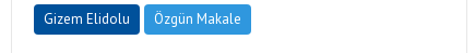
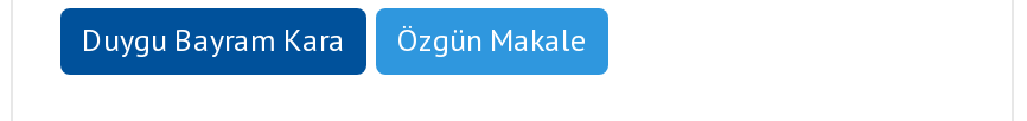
[44,10,130,28] Gizem Elidolu -> [82,20,345,60] Duygu Bayram Kara

